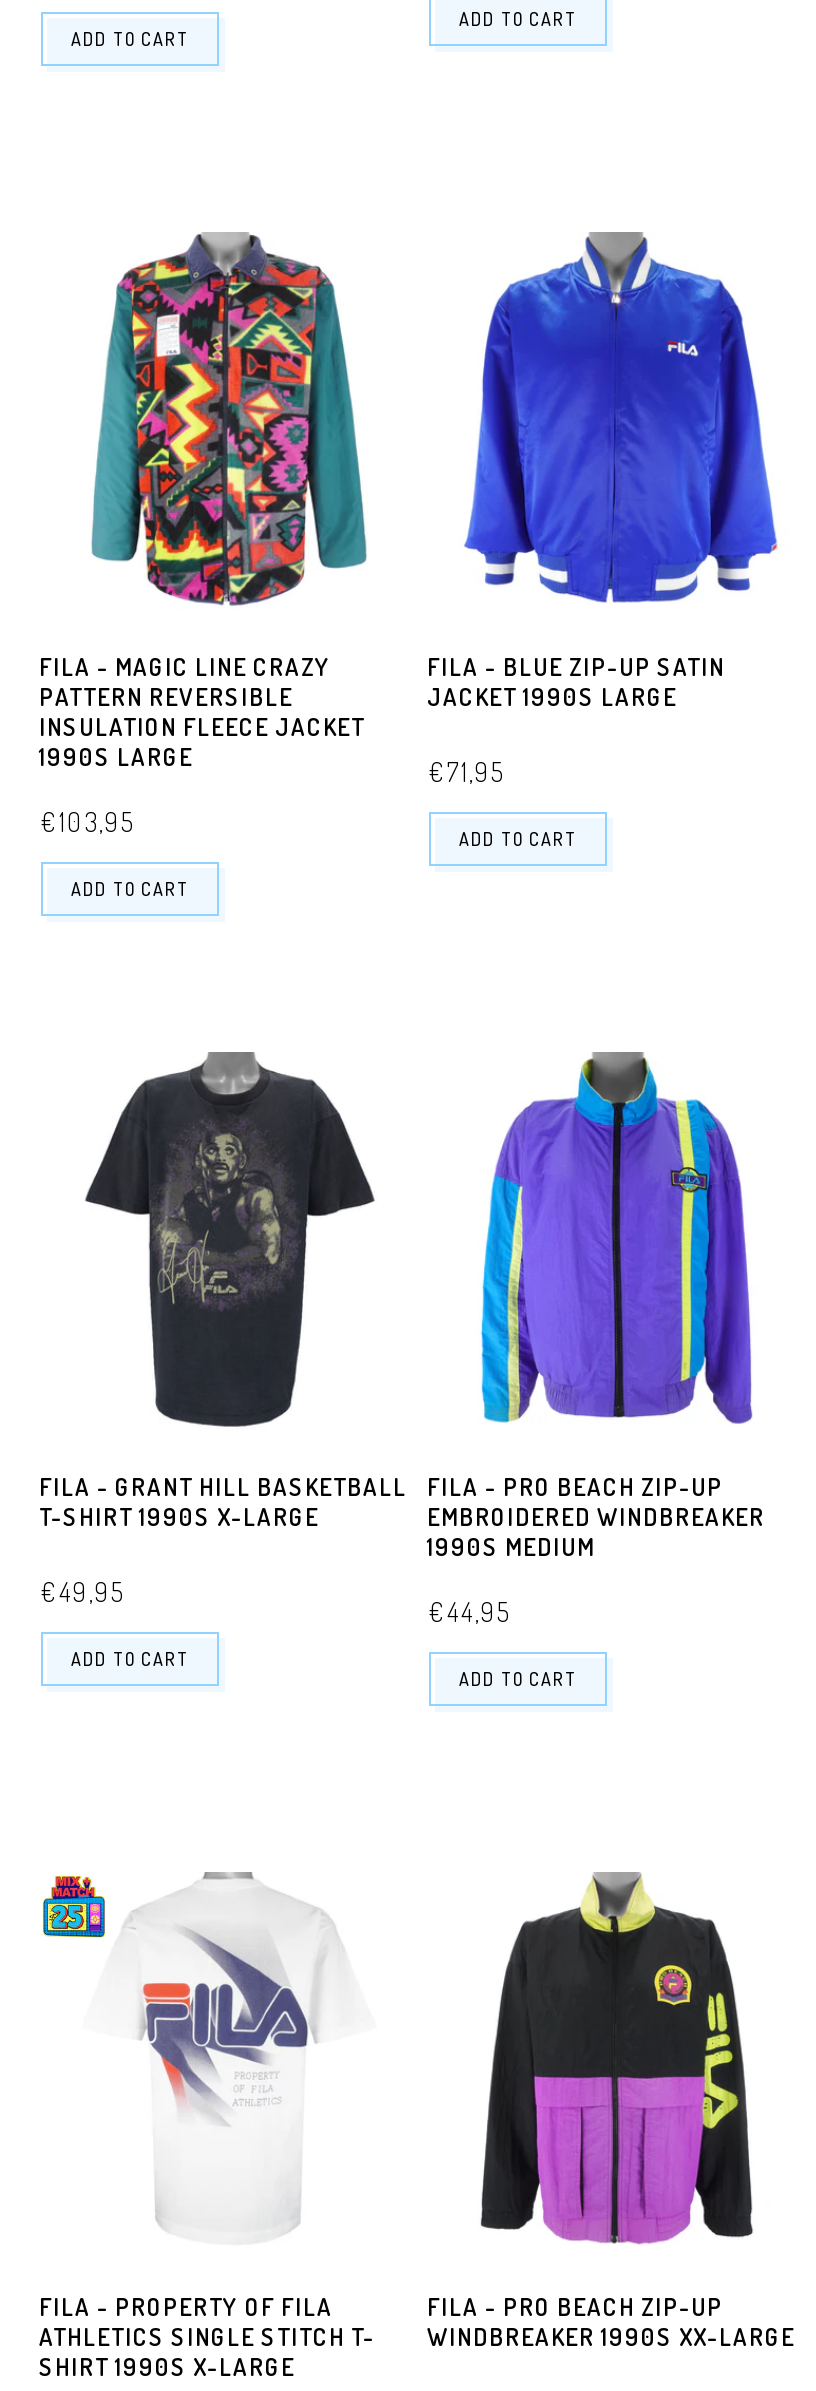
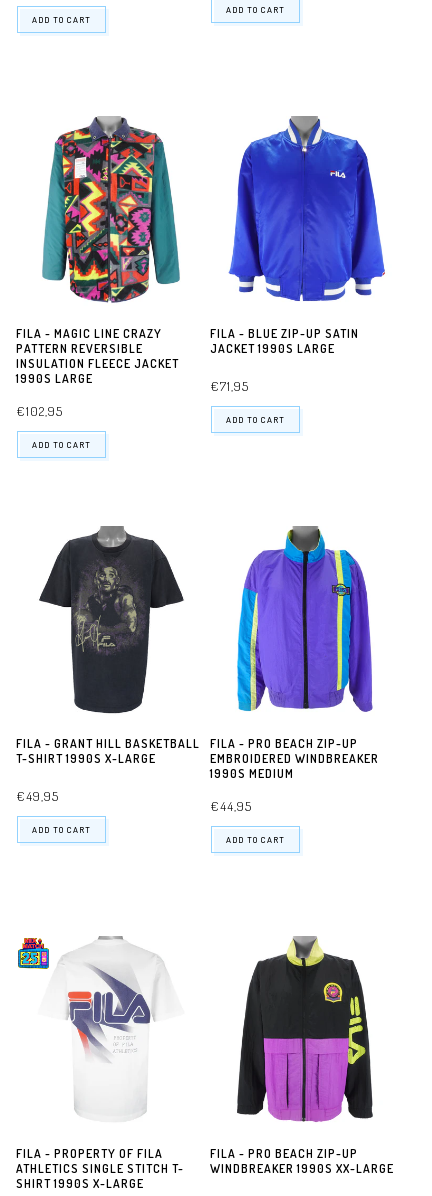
[41,806,135,838] €103,95 -> [17,403,63,419] €102,95

